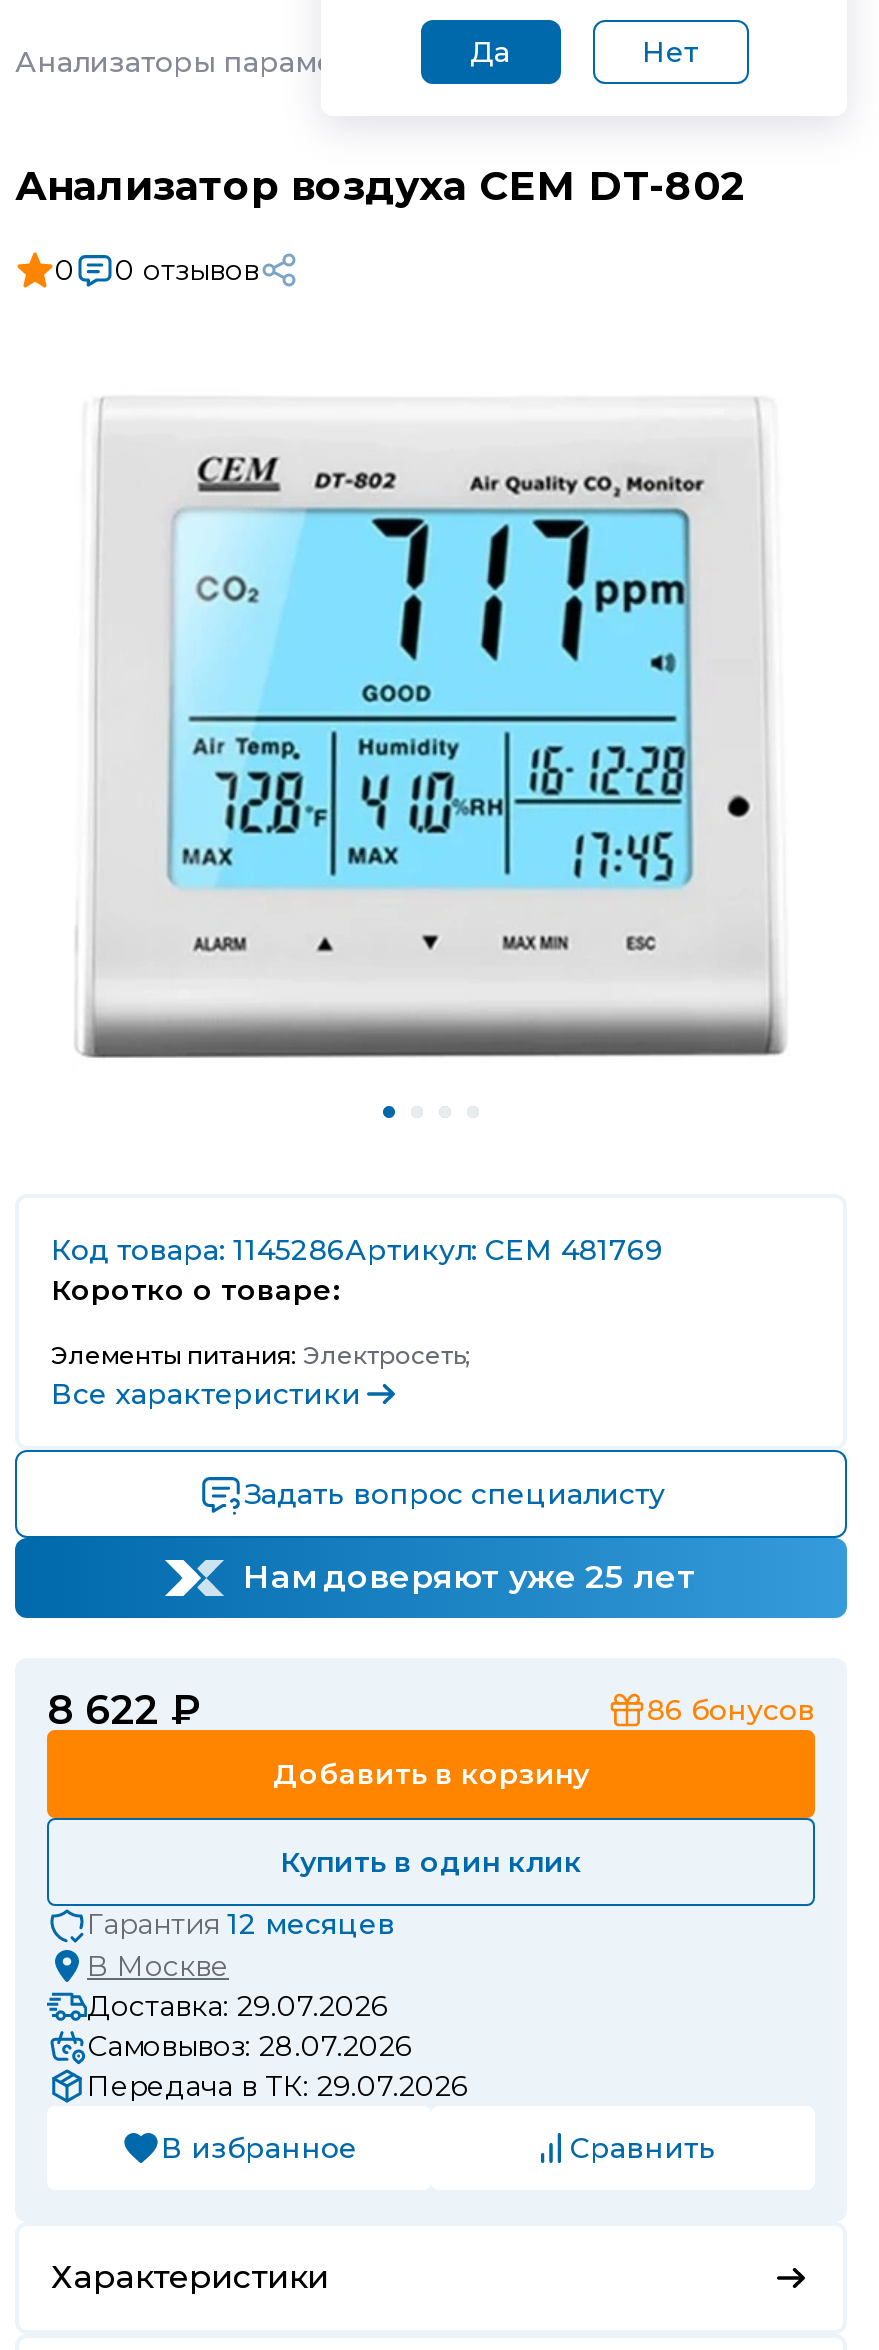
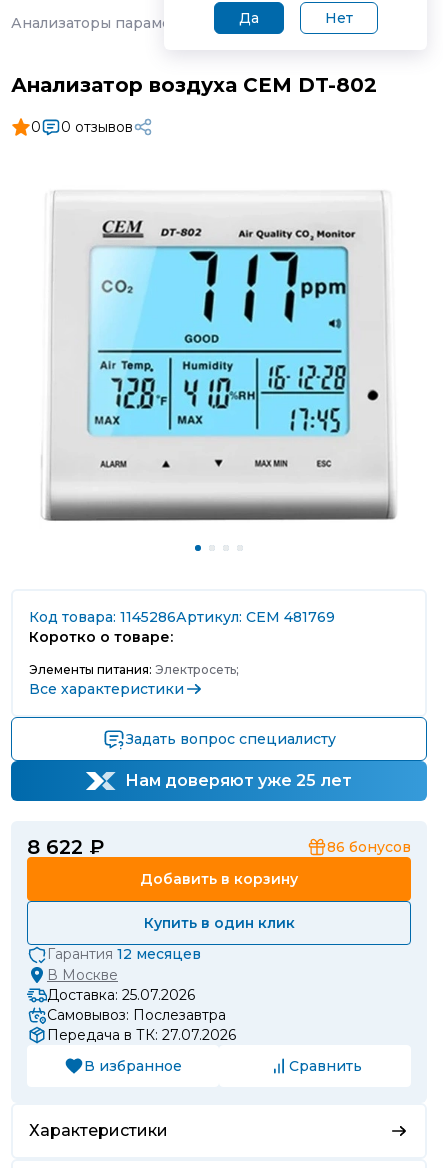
[87,1988,387,2024] Доставка: 29.07.2026 -> [47,986,195,1004] Доставка: 25.07.2026
[87,2028,411,2064] Самовывоз: 28.07.2026 -> [47,1006,226,1024] Самовывоз: Послезавтра
[87,2068,467,2104] Передача в ТК: 29.07.2026 -> [47,1026,236,1044] Передача в ТК: 27.07.2026

